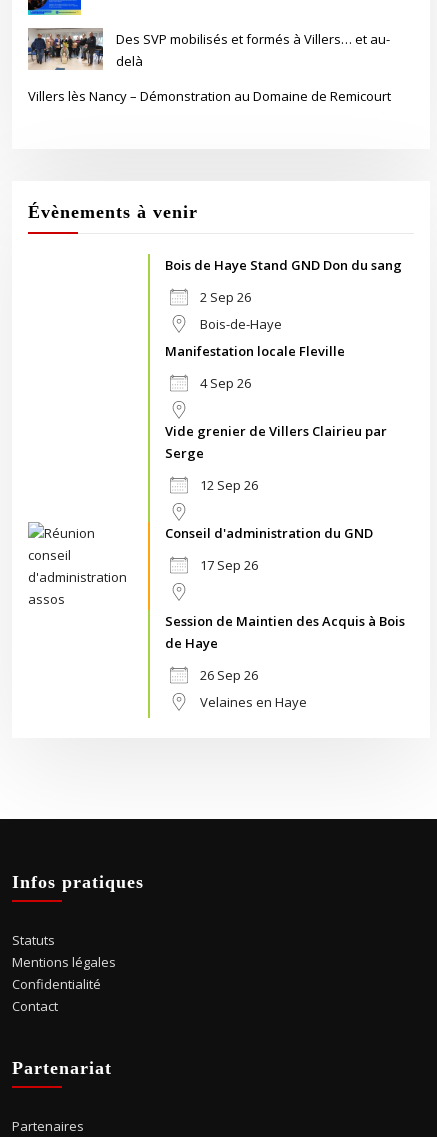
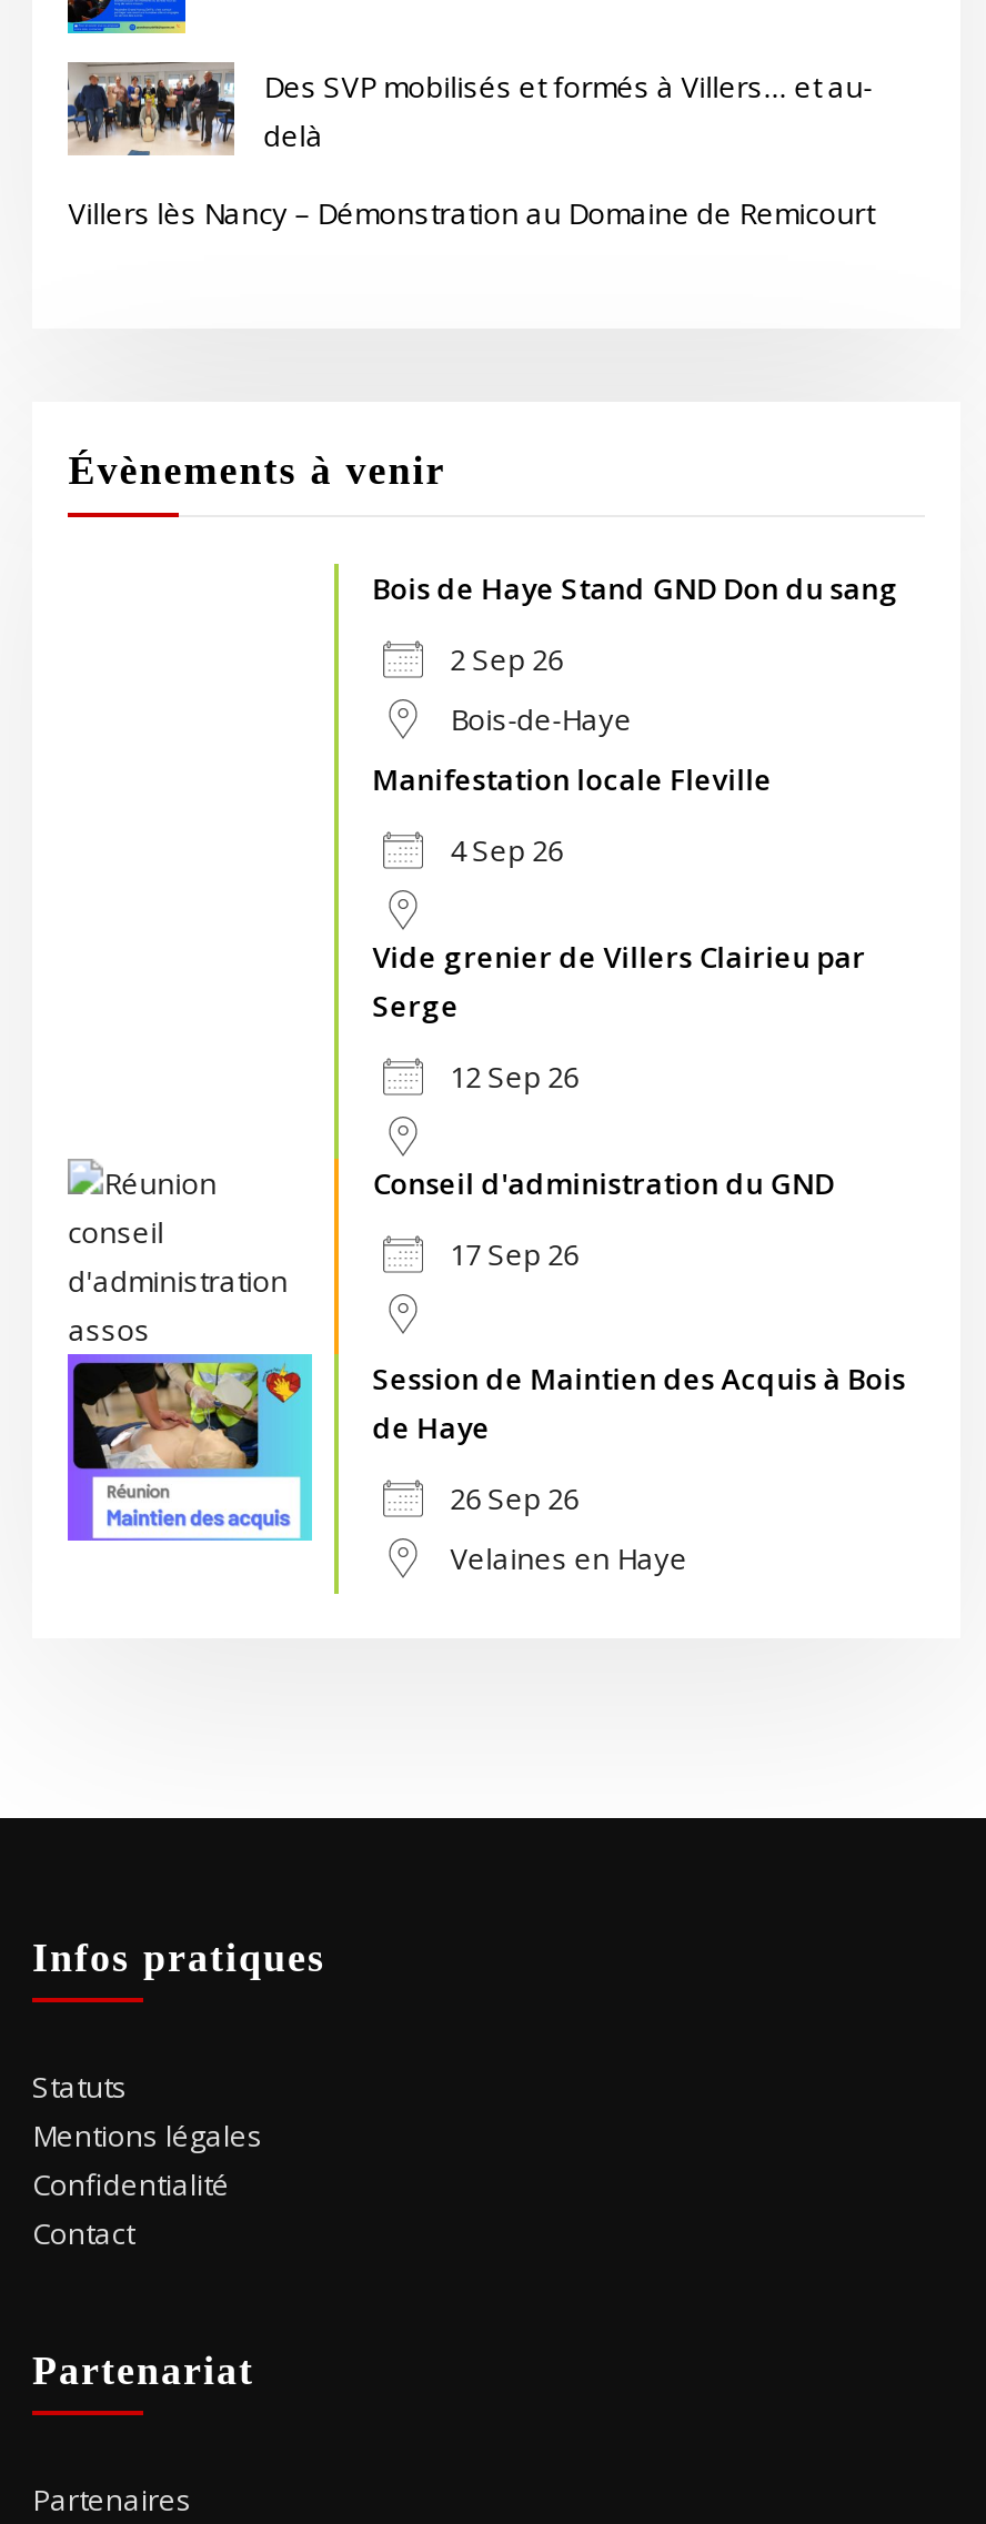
none -> [66,1352,314,1543] [image]

